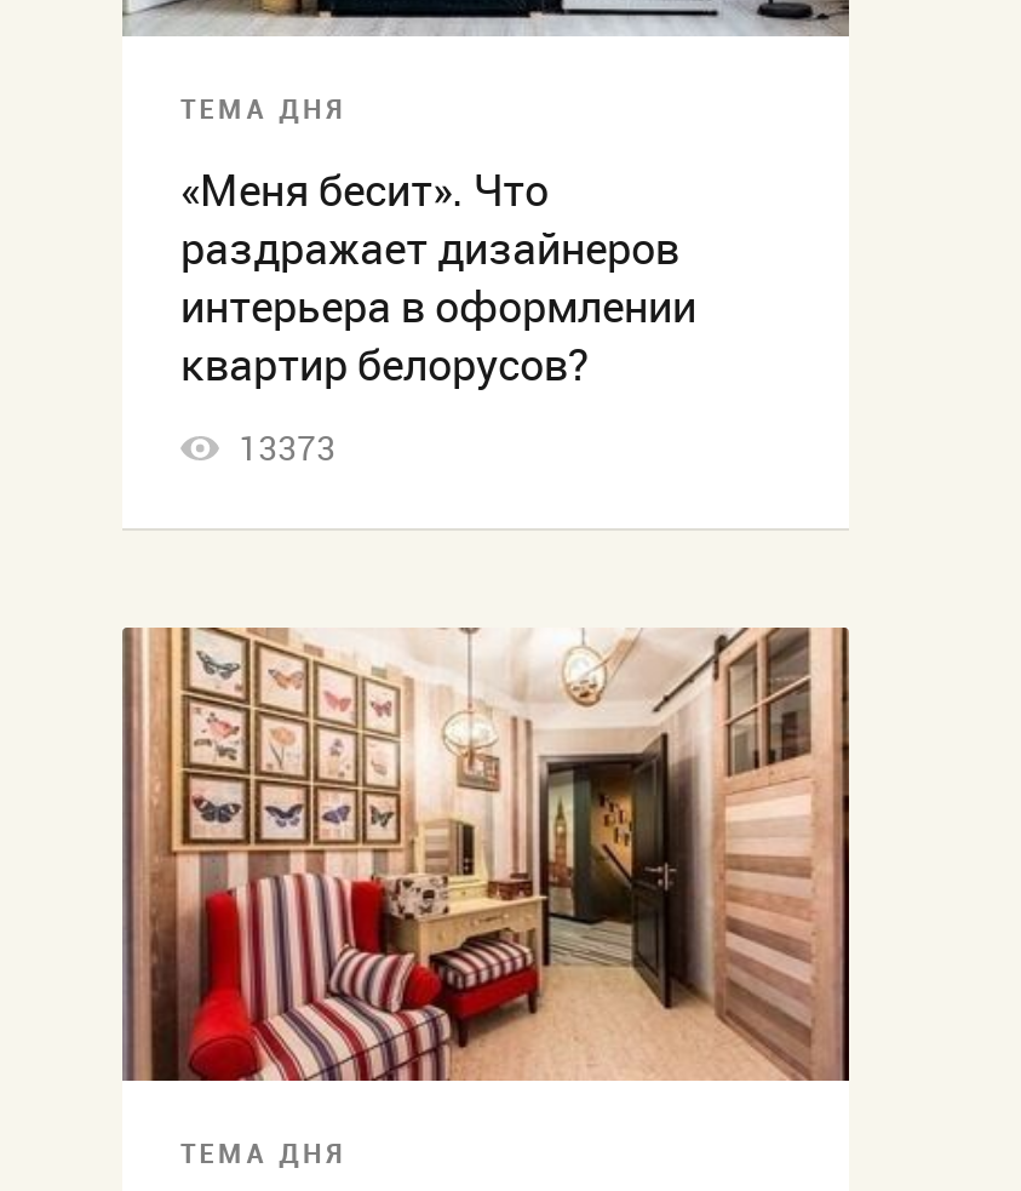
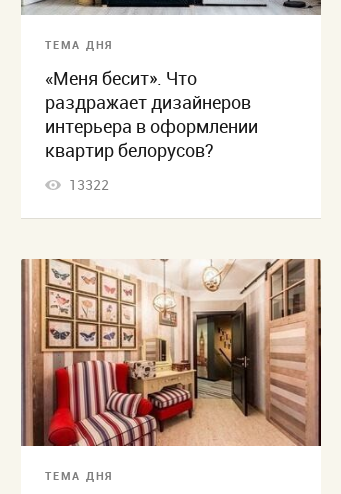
[239,429,335,468] 13373 -> [69,177,109,193] 13322

